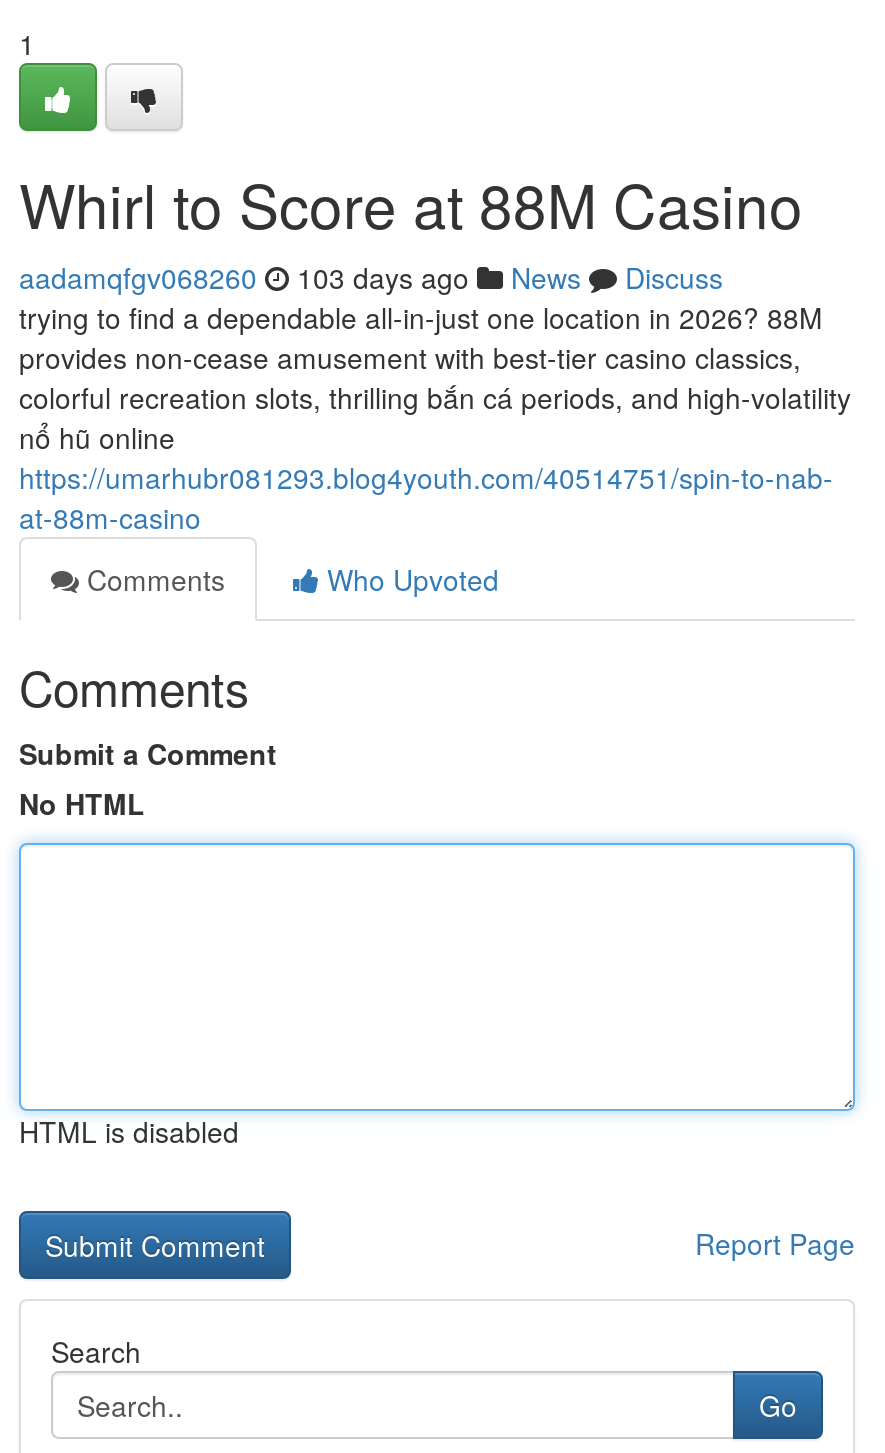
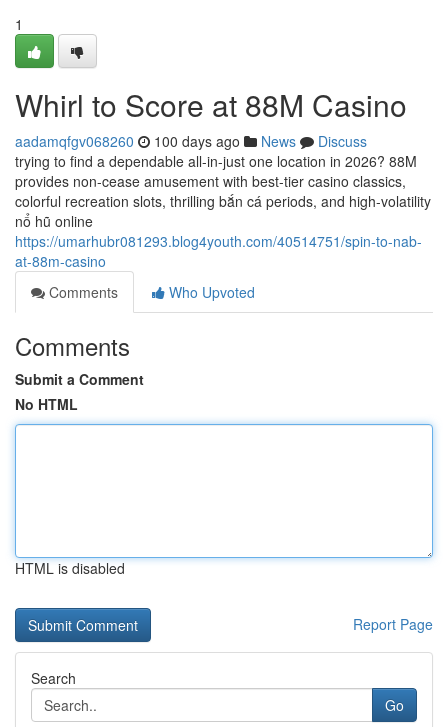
[19,257,723,297] aadamqfgv068260 103 days ago News Discuss -> [15,131,367,151] aadamqfgv068260 100 days ago News Discuss

